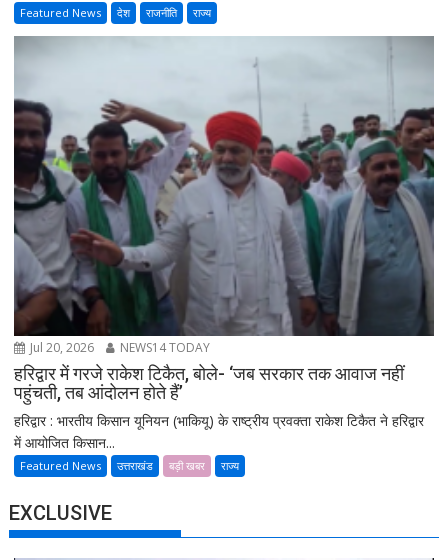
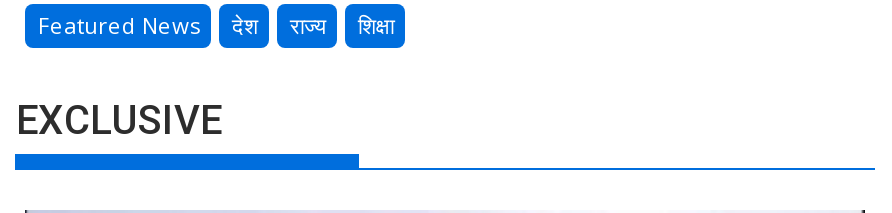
[146,4,177,19] राजनीति -> none
[13,35,435,337] [image] -> none
[14,339,424,473] Jul 20, 2026 | NEWS14 TODAY | हरिद्वार में गरजे राकेश टिकैत, बोले- ‘जब सरकार तक आवाज नहीं | पहुंचती, तब आंदोलन होते हैं’ | हरिद्वार : भारतीय किसान यूनियन (भाकियू) के राष्ट्रीय प्रवक्ता राकेश टिकैत ने हरिद्वार | में आयोजित किसान... | Featured News | उत्तराखंड | बड़ी खबर | राज्य -> [358,9,394,39] शिक्षा

